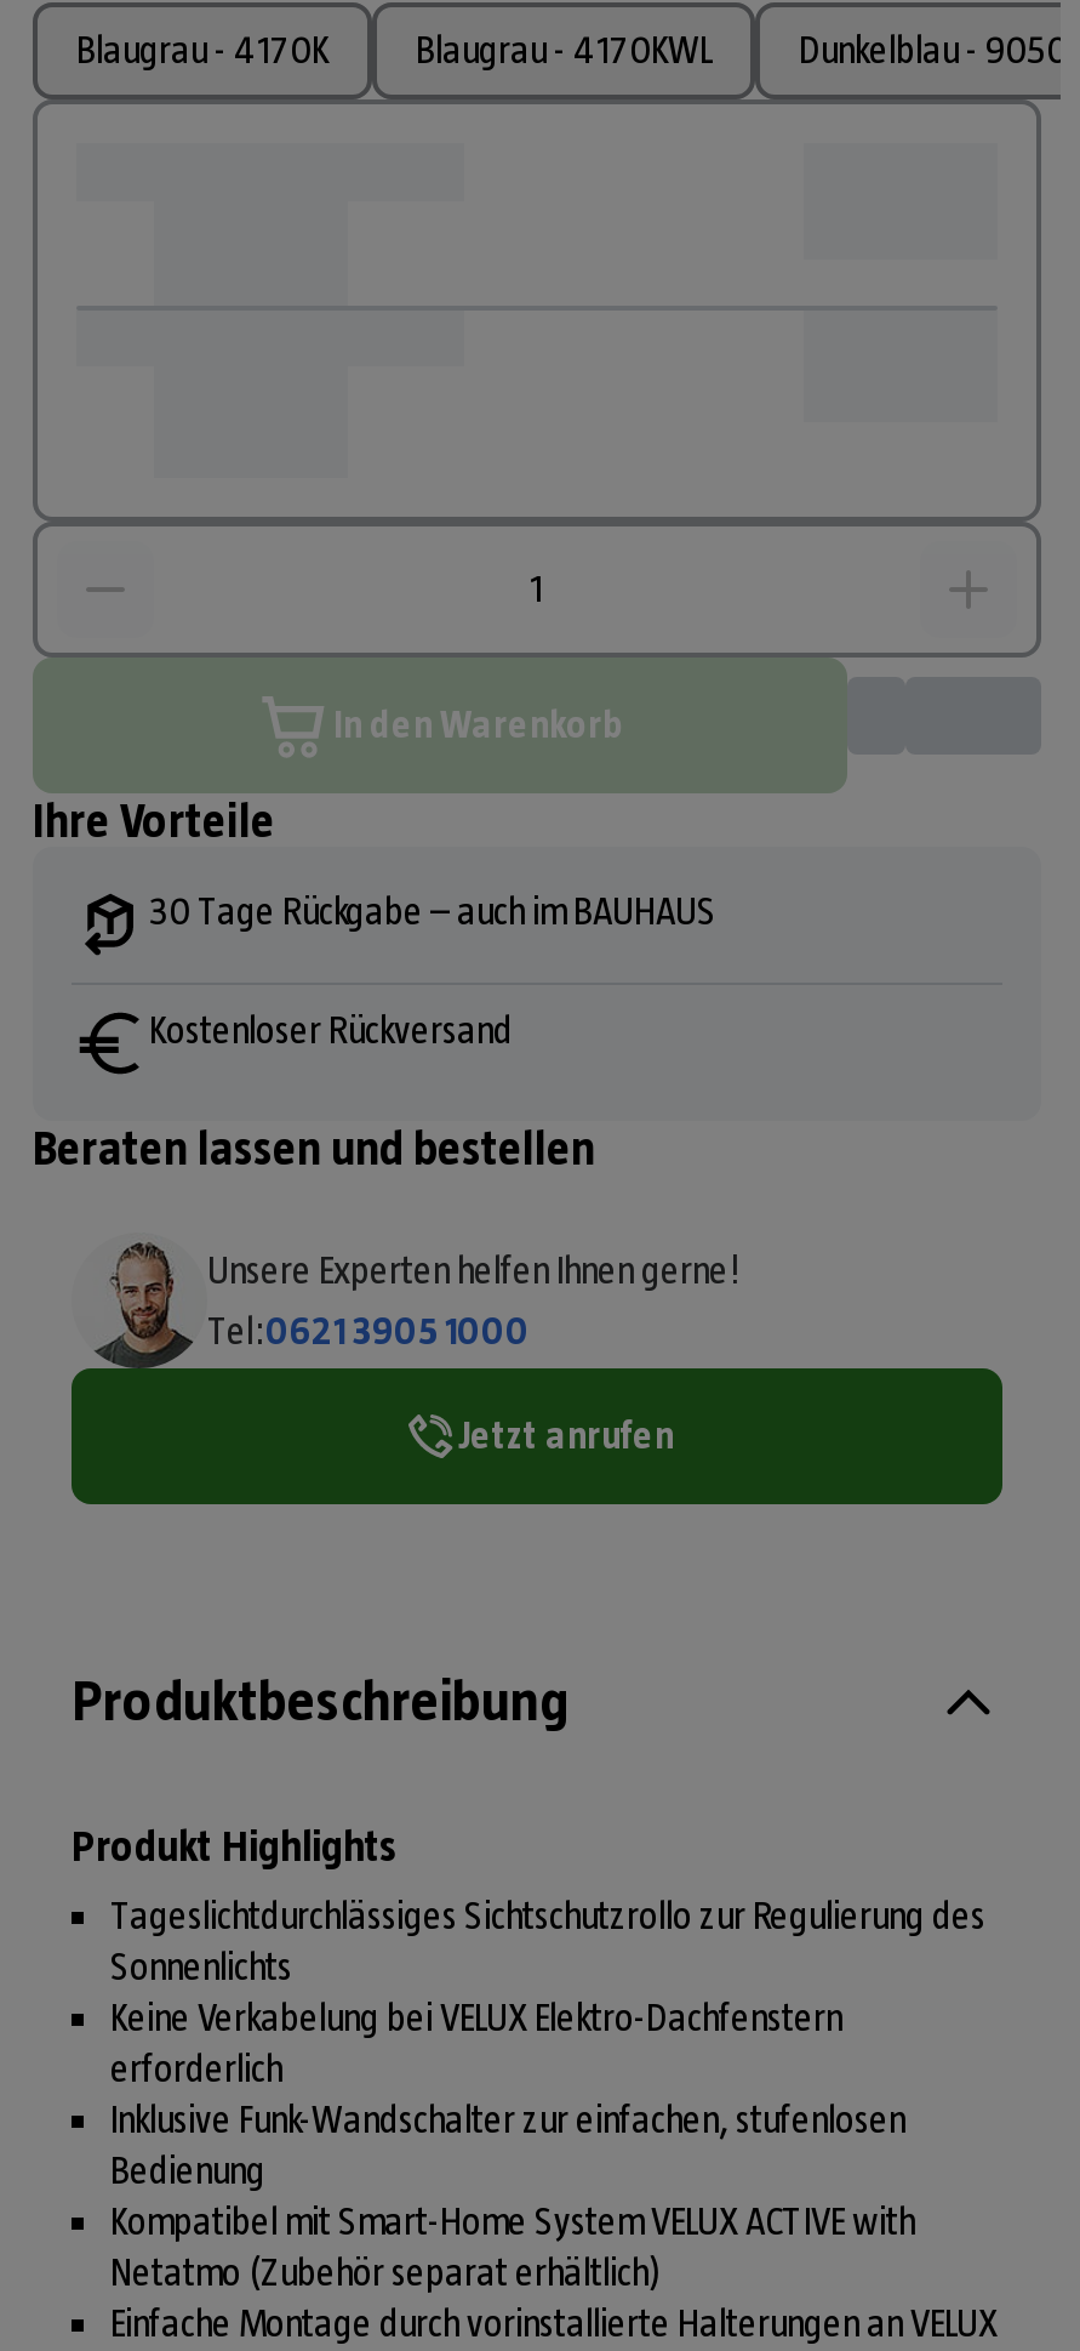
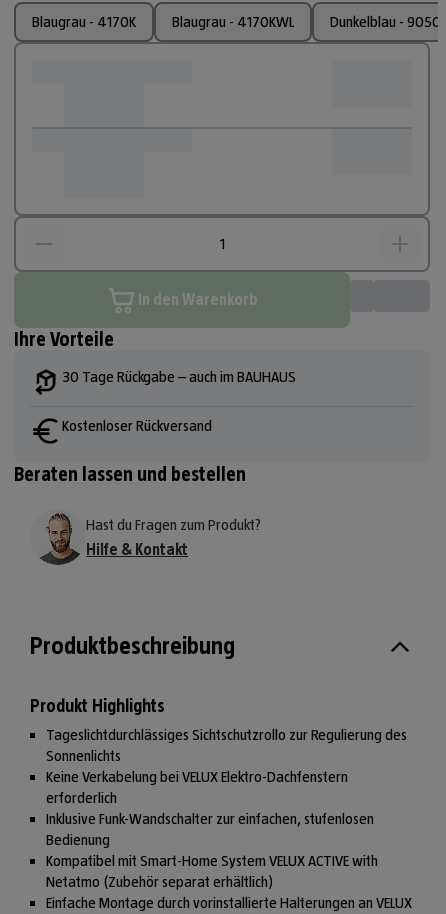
[207,1249,738,1455] Unsere Experten helfen Ihnen gerne! | Tel:0621 3905 1000 | Jetzt anrufen -> [86,516,261,558] Hast du Fragen zum Produkt? | Hilfe & Kontakt

